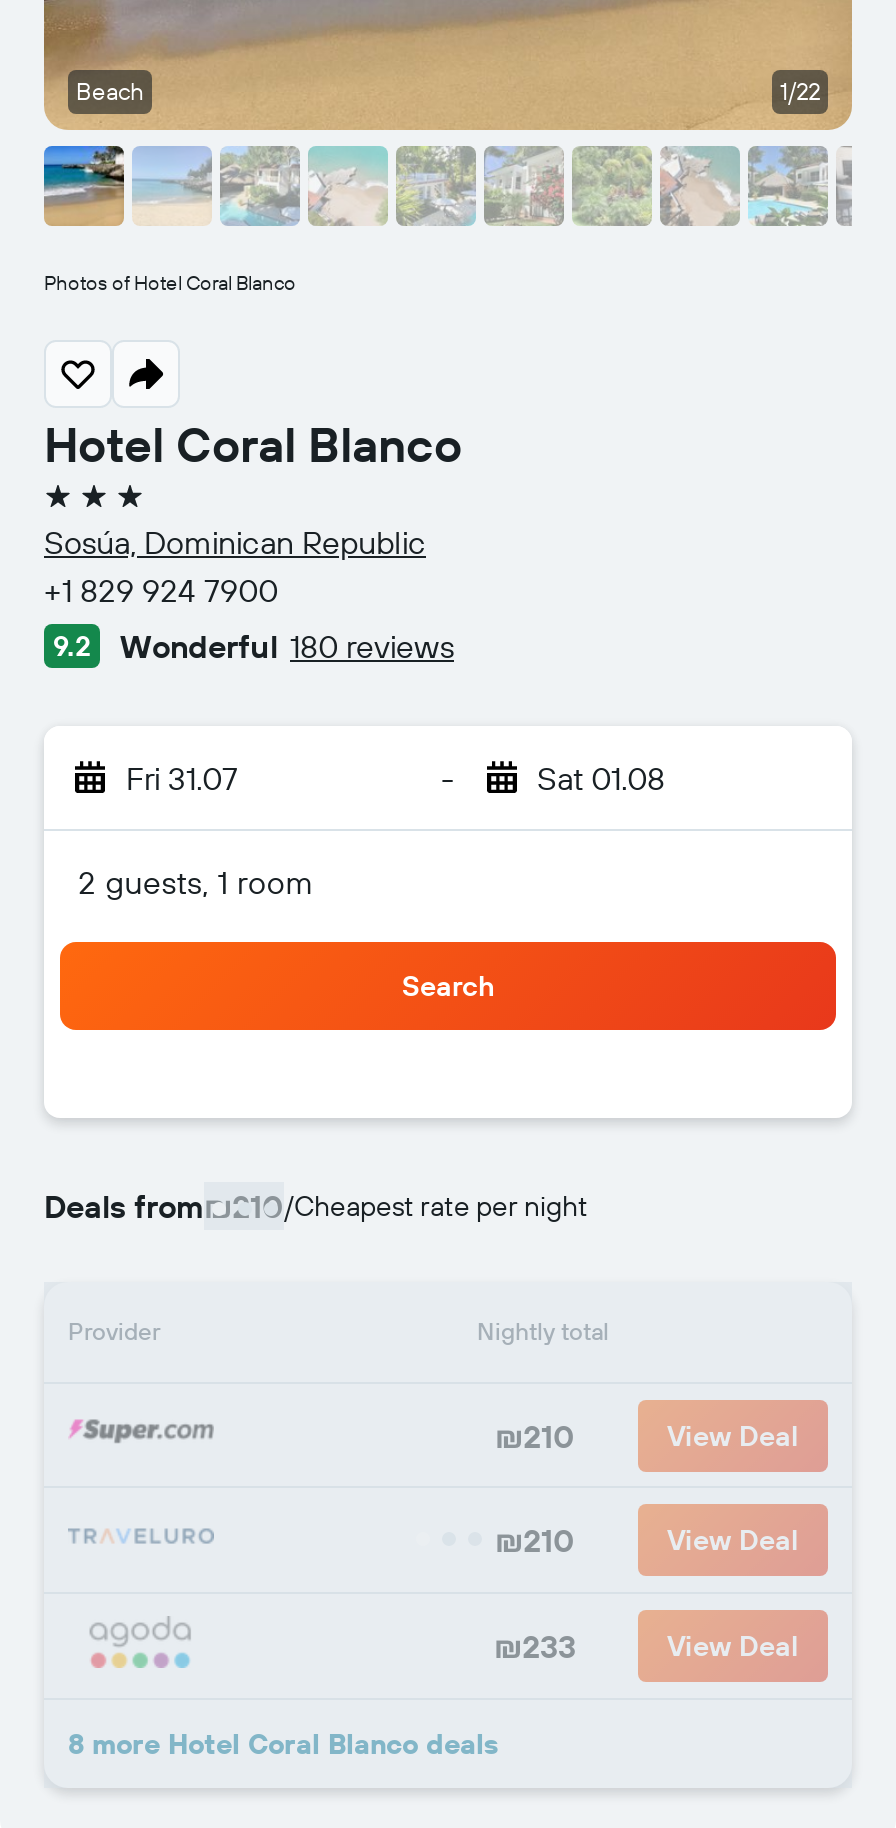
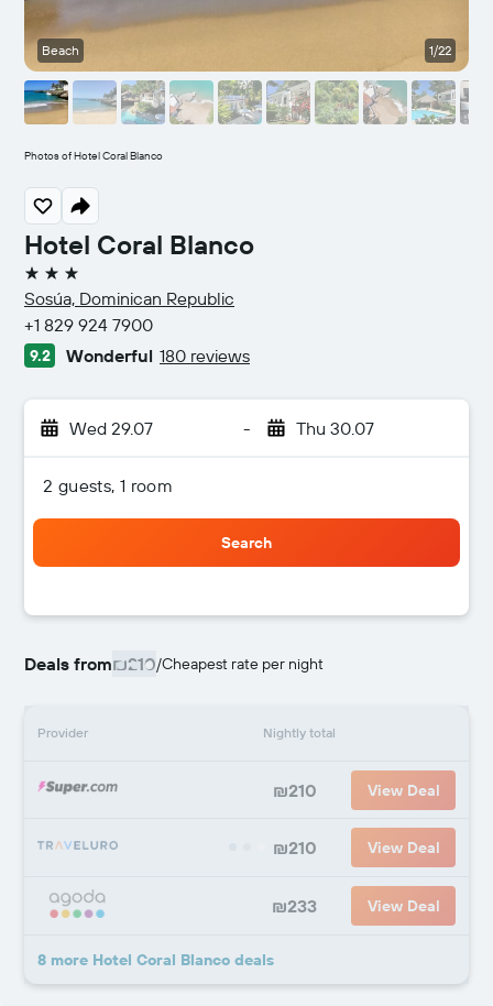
[126,758,238,798] Fri 31.07 -> [69,417,153,439] Wed 29.07
[537,758,665,798] Sat 01.08 -> [295,417,374,439] Thu 30.07

